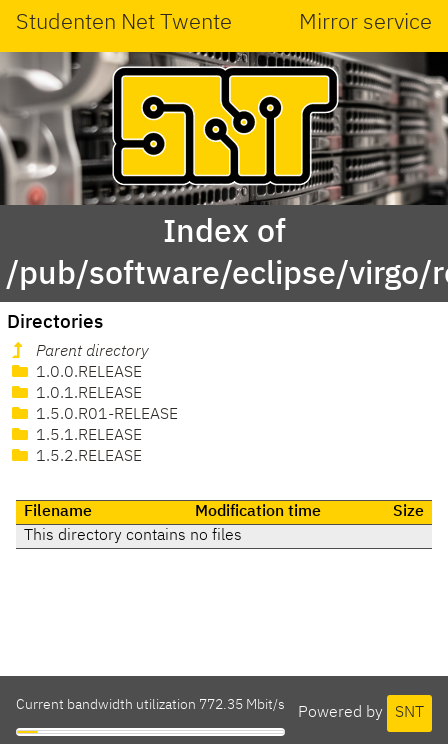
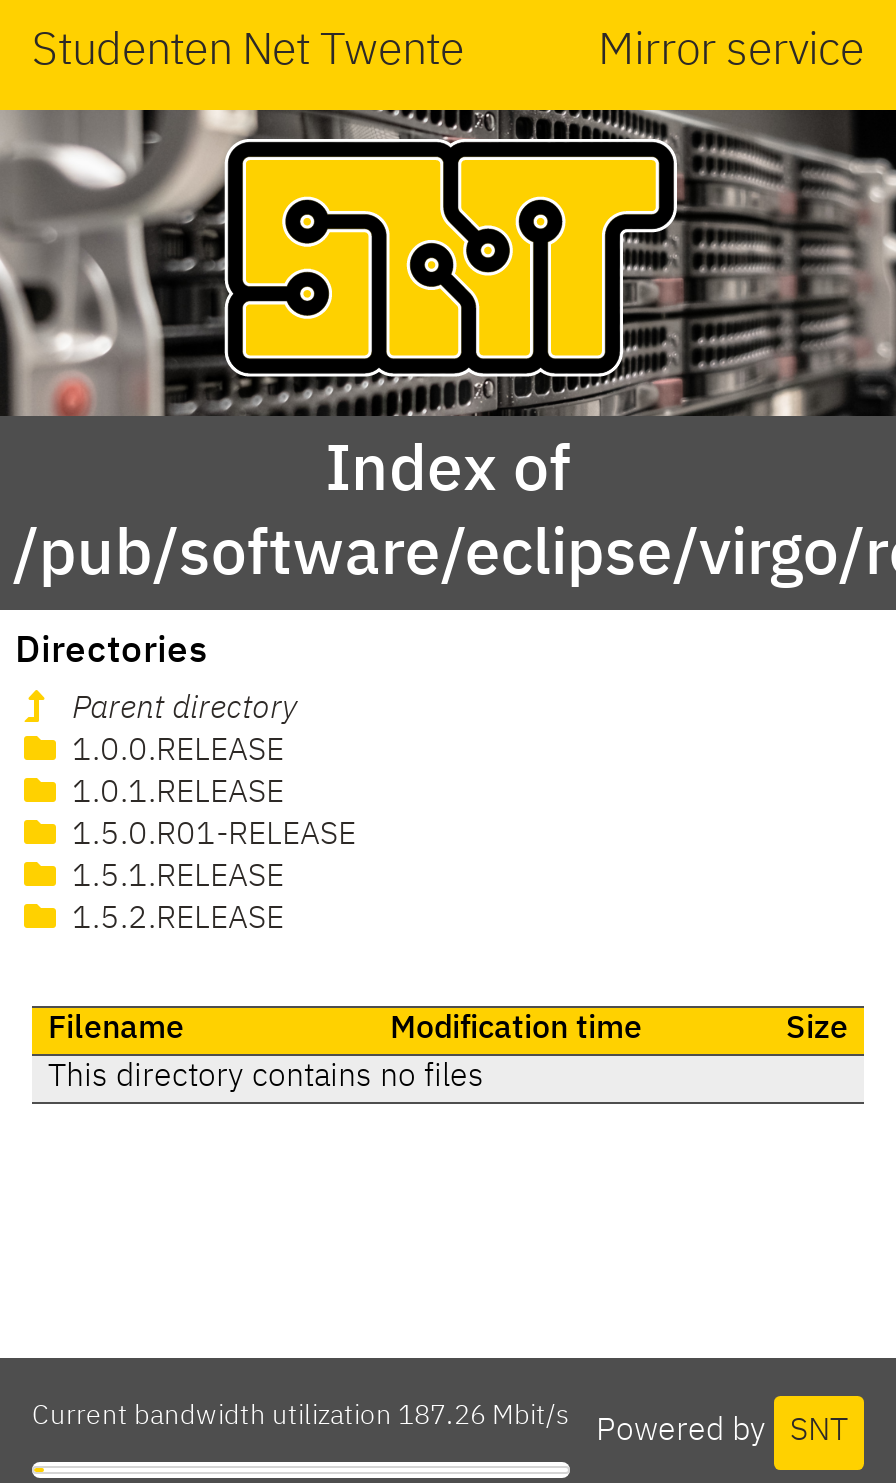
[16,698,285,712] Current bandwidth utilization 772.35 Mbit/s -> [32,1402,570,1430] Current bandwidth utilization 187.26 Mbit/s

